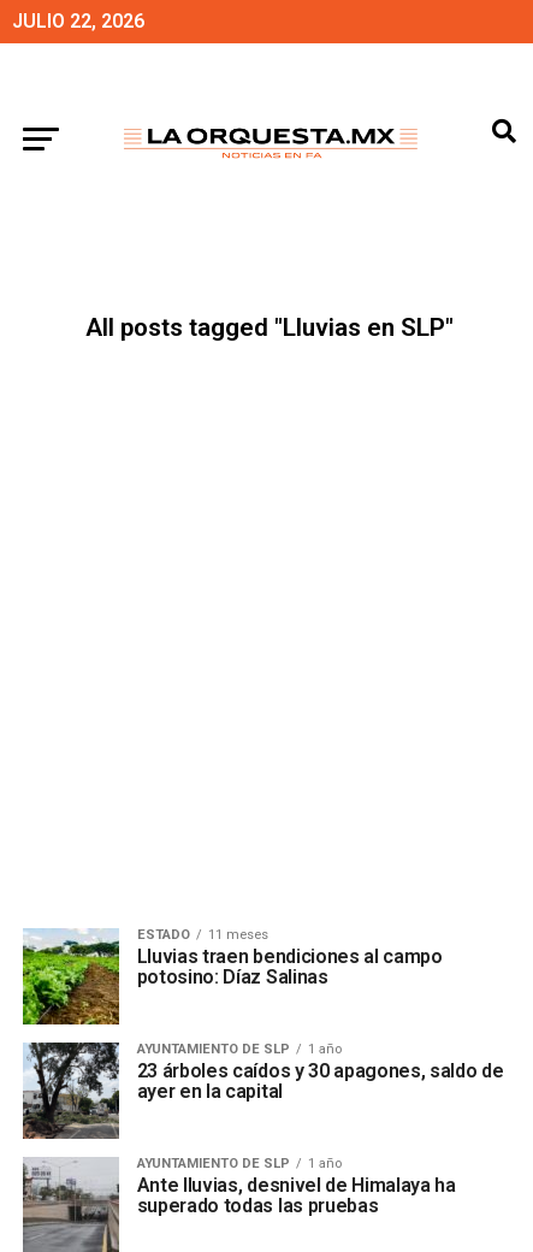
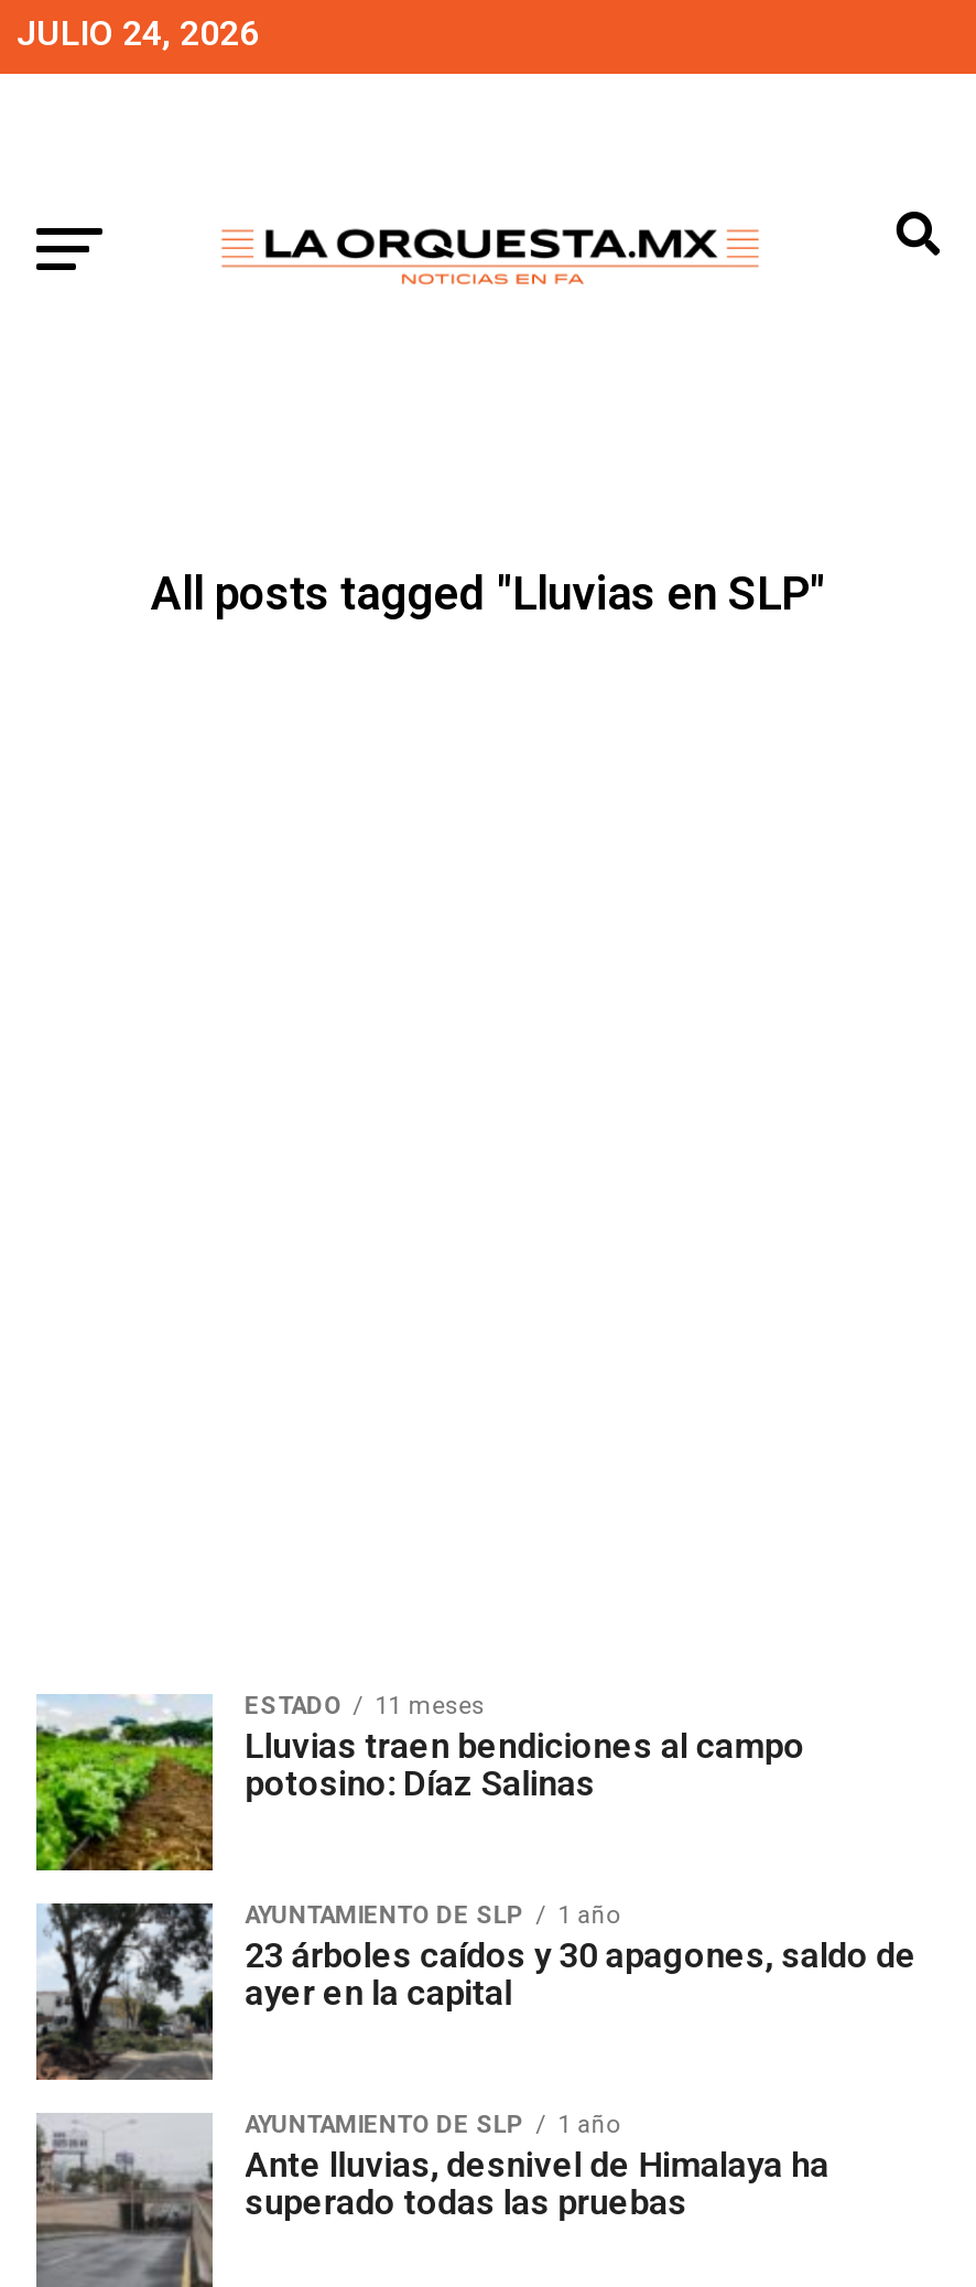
[12,10,144,33] JULIO 22, 2026 -> [17,12,259,54] JULIO 24, 2026

